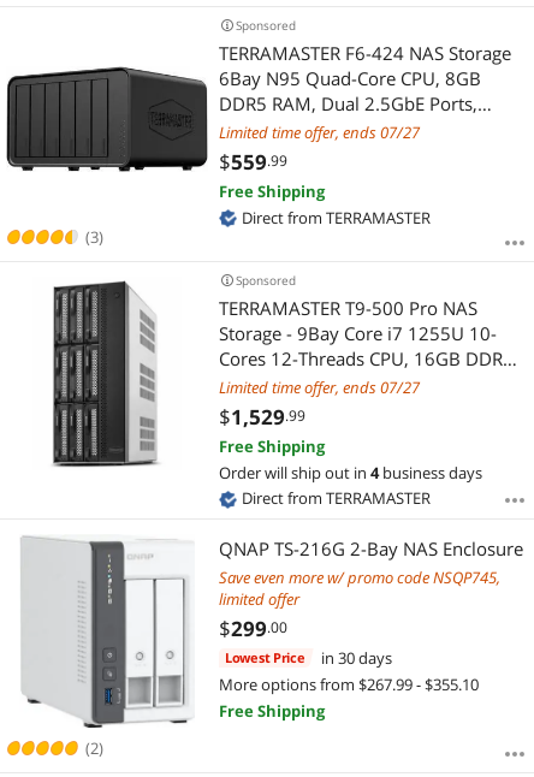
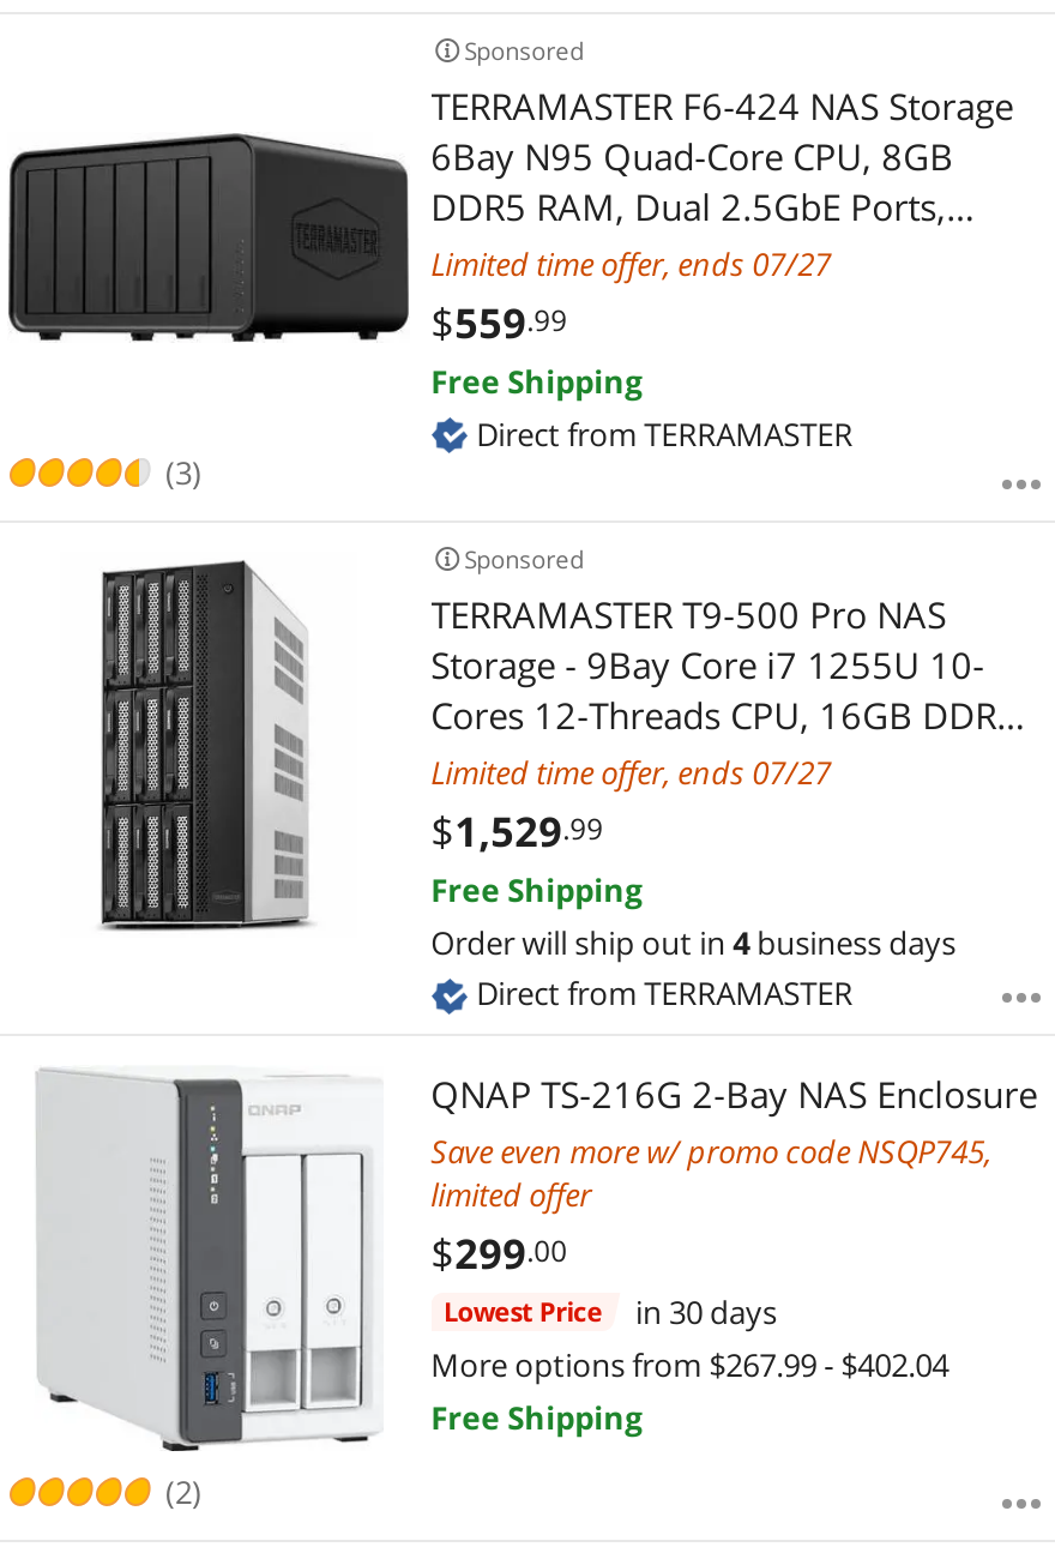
[218,673,478,695] More options from $267.99 - $355.10 -> [431,1343,949,1386] More options from $267.99 - $402.04

